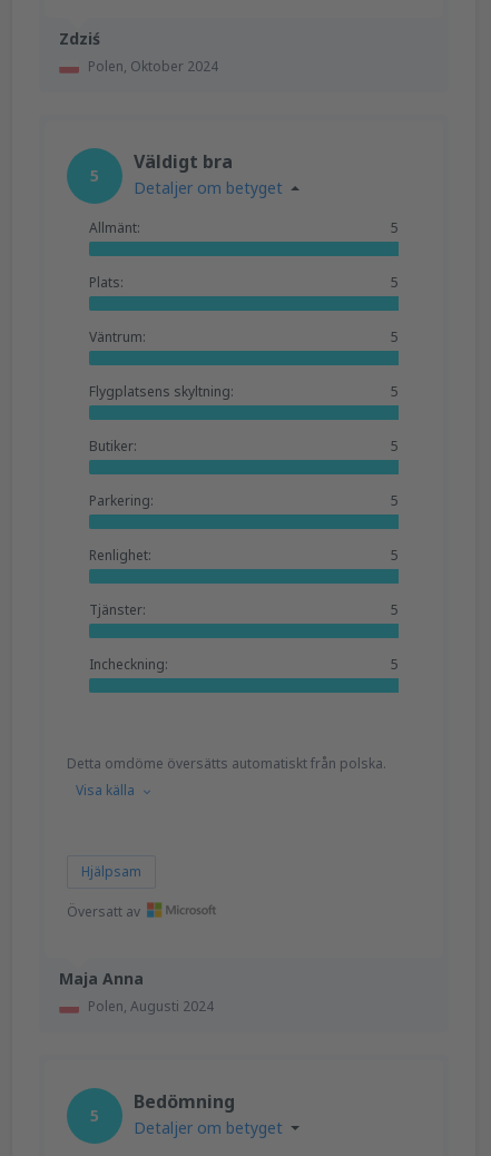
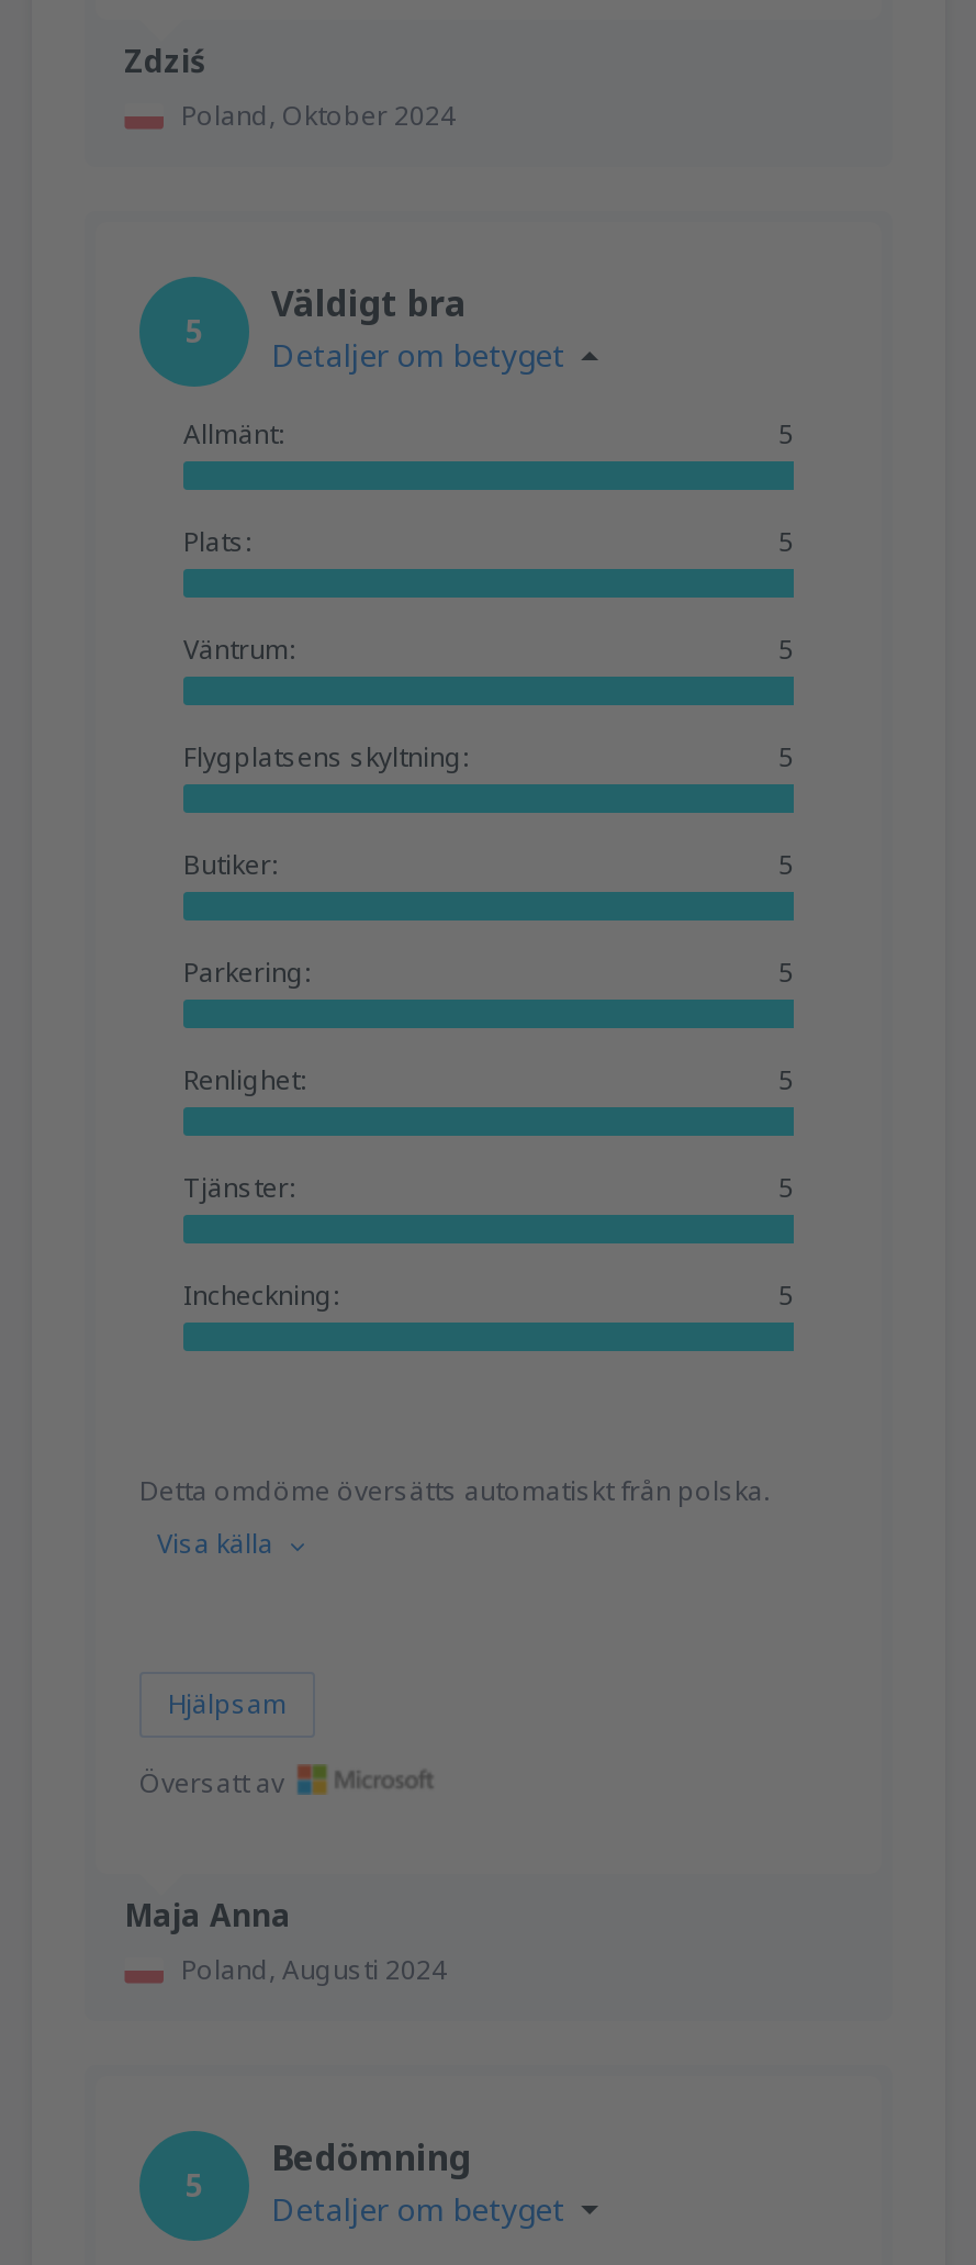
[88,56,218,75] Polen, Oktober 2024 -> [181,96,456,133] Poland, Oktober 2024
[88,996,214,1015] Polen, Augusti 2024 -> [181,1950,447,1987] Poland, Augusti 2024

